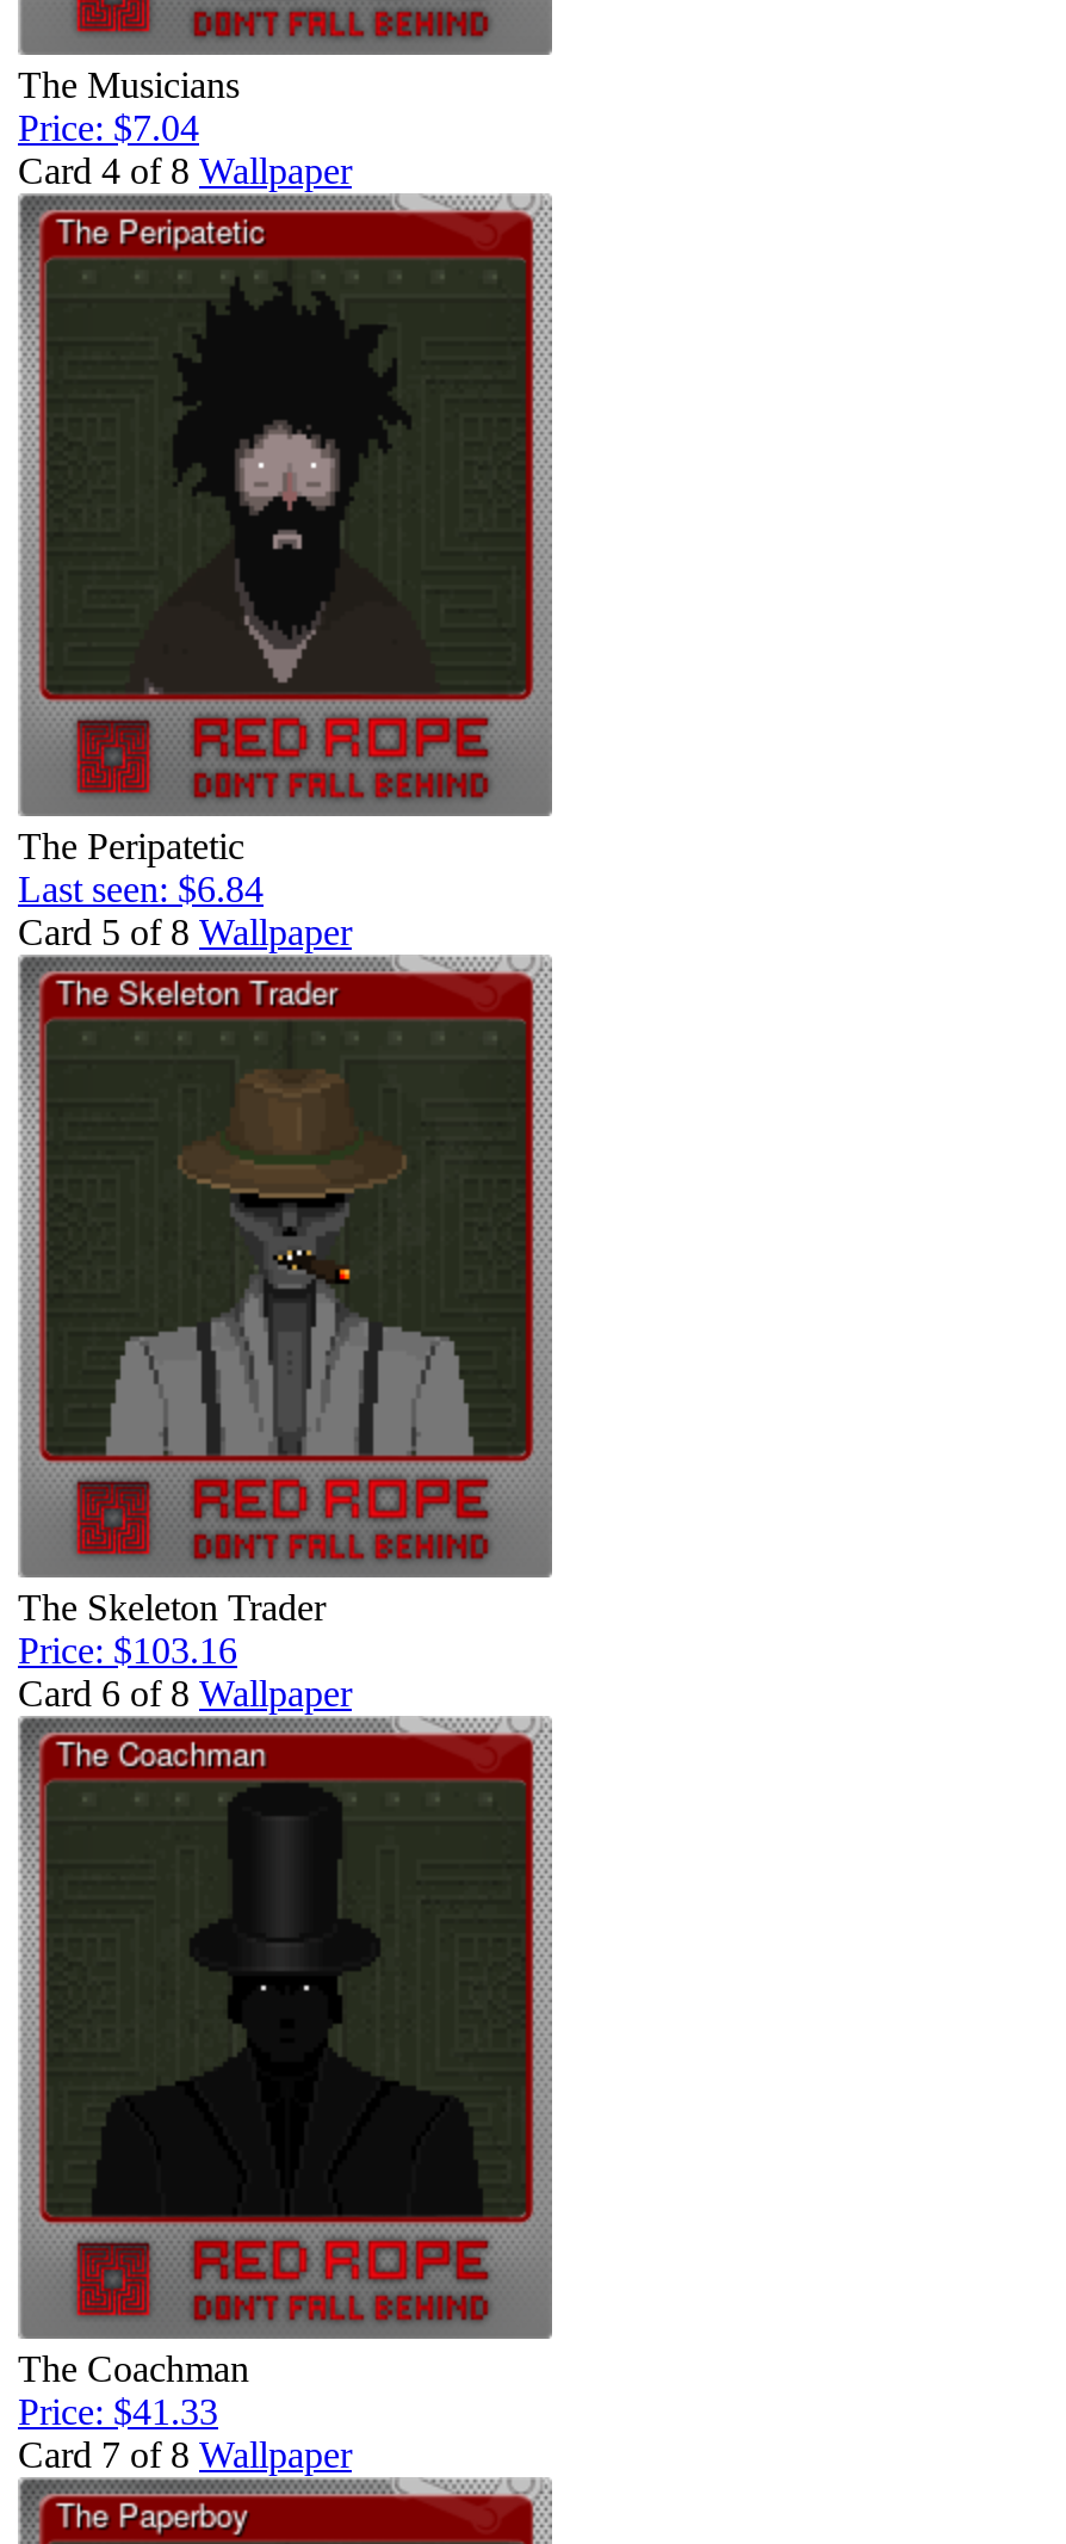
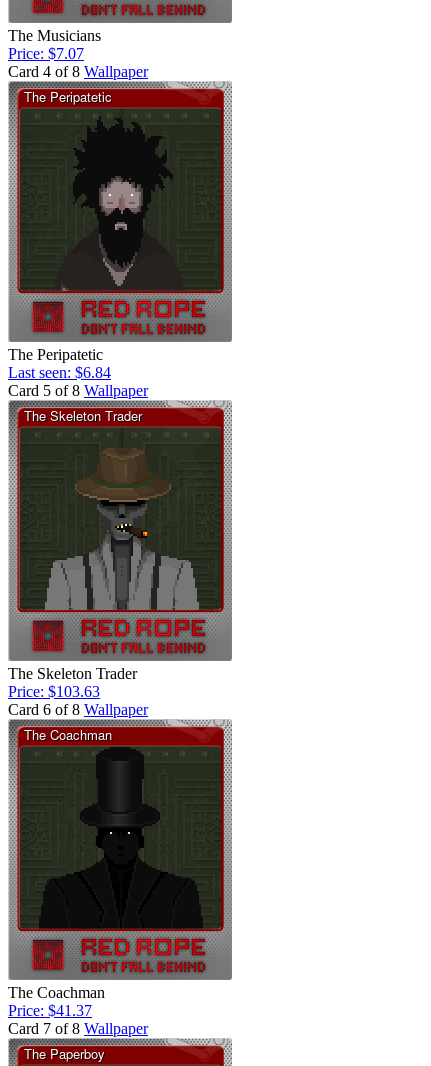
[18,106,199,147] Price: $7.04 -> [8,44,84,61] Price: $7.07
[18,1629,237,1669] Price: $103.16 -> [8,682,100,699] Price: $103.63
[18,2390,218,2431] Price: $41.33 -> [8,1001,92,1018] Price: $41.37

